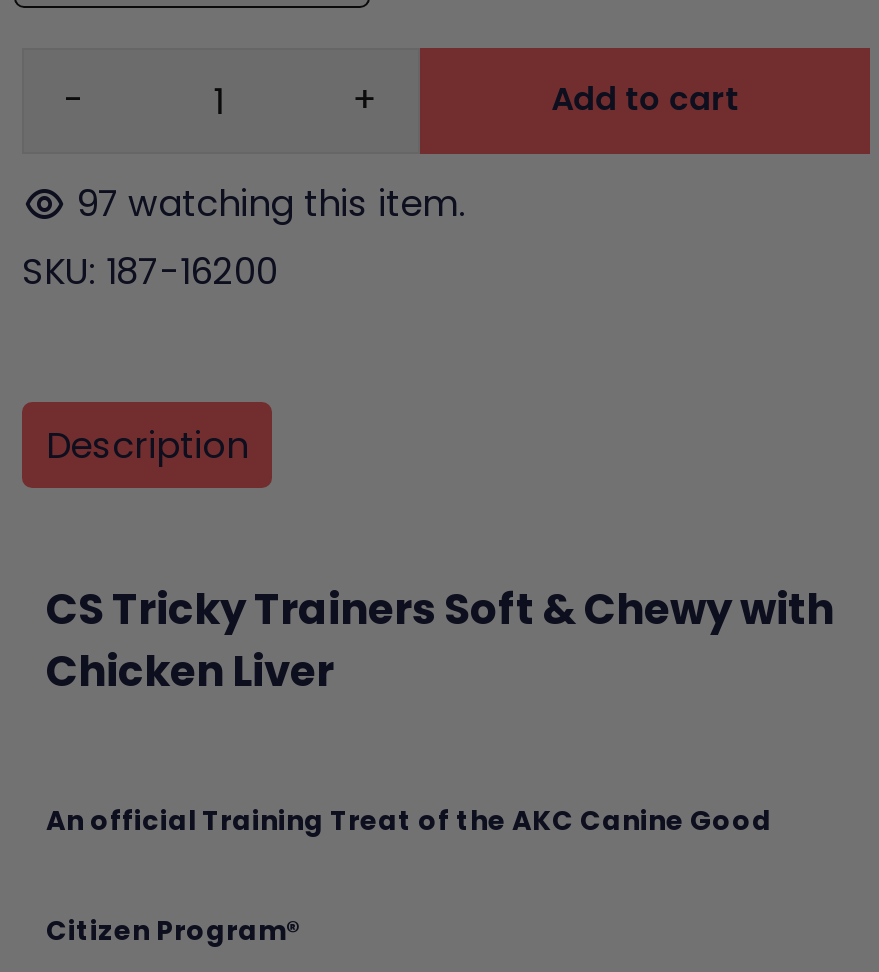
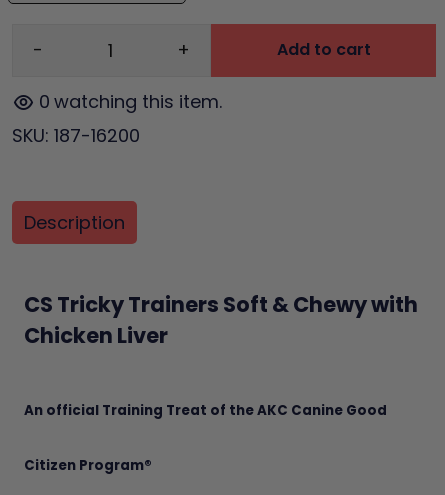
[76,178,464,228] 97 watching this item. -> [39,89,222,114] 0 watching this item.

